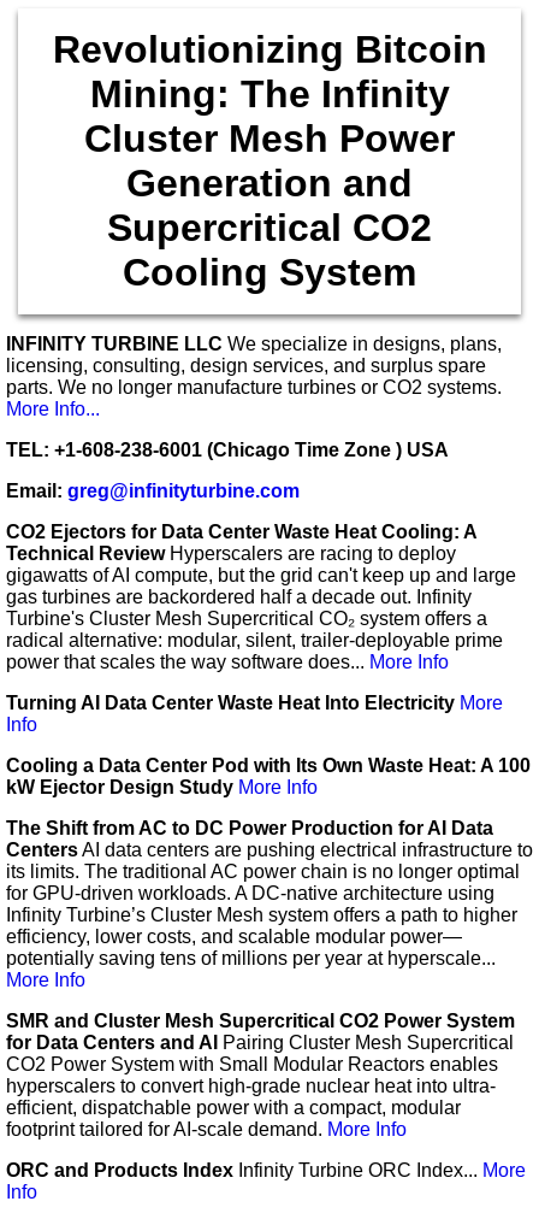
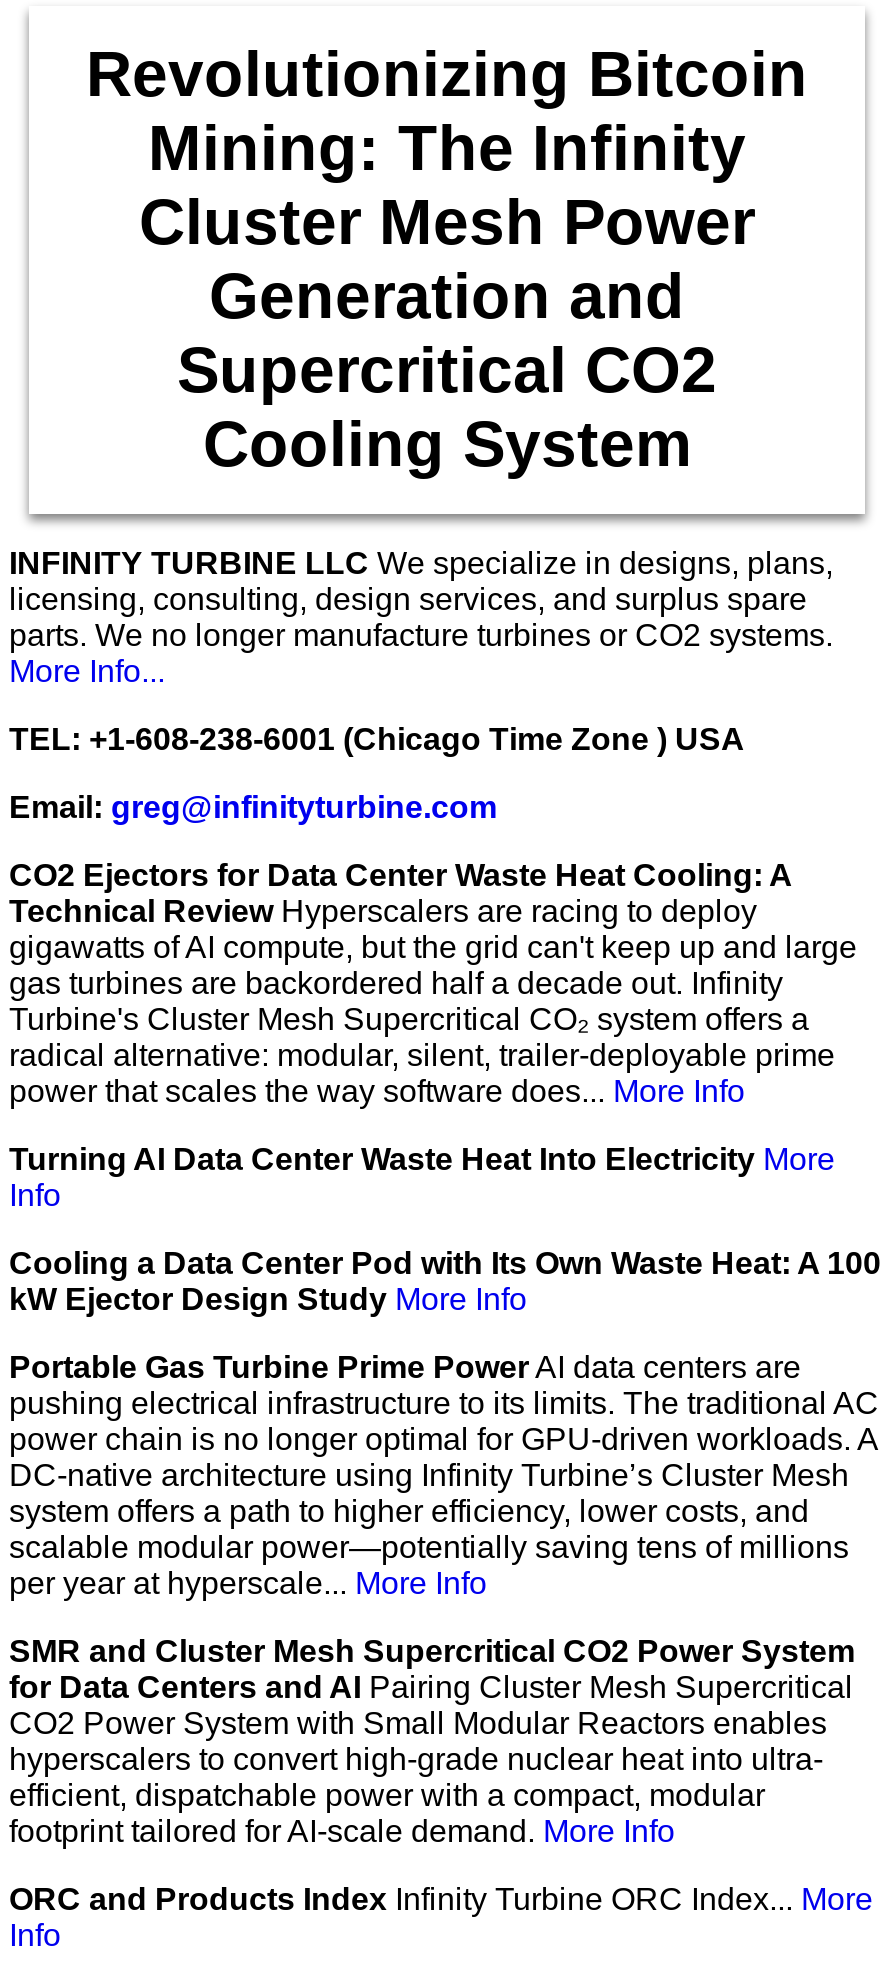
[6,818,533,990] The Shift from AC to DC Power Production for AI Data | Centers AI data centers are pushing electrical infrastructure to | its limits. The traditional AC power chain is no longer optimal | for GPU-driven workloads. A DC-native architecture using | Infinity Turbine’s Cluster Mesh system offers a path to higher | efficiency, lower costs, and scalable modular power— | potentially saving tens of millions per year at hyperscale... | More Info -> [9,1350,879,1600] Portable Gas Turbine Prime Power AI data centers are | pushing electrical infrastructure to its limits. The traditional AC | power chain is no longer optimal for GPU-driven workloads. A | DC-native architecture using Infinity Turbine’s Cluster Mesh | system offers a path to higher efficiency, lower costs, and | scalable modular power—potentially saving tens of millions | per year at hyperscale... More Info

